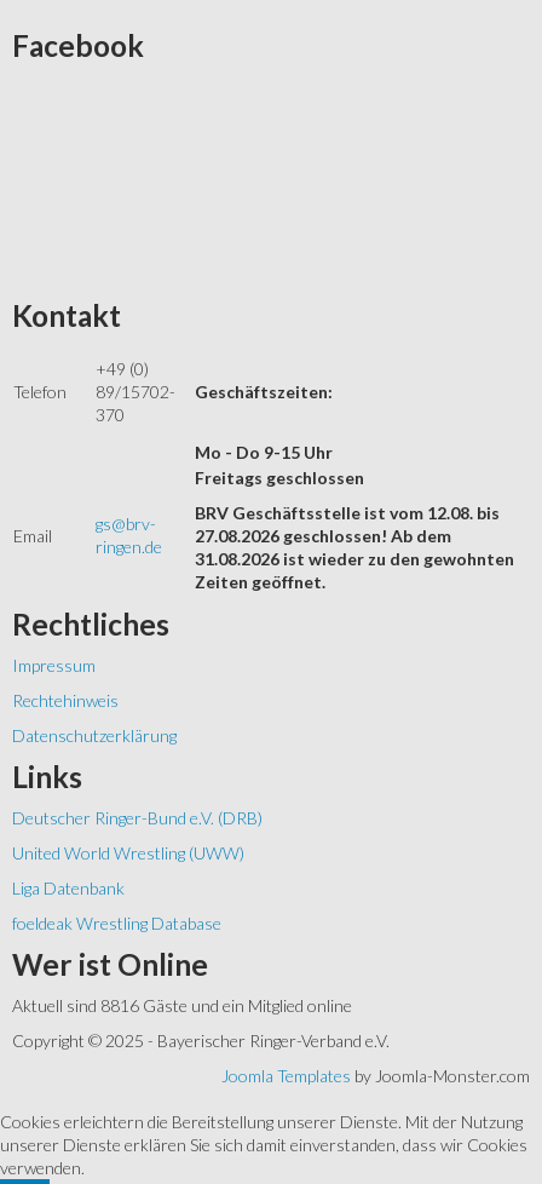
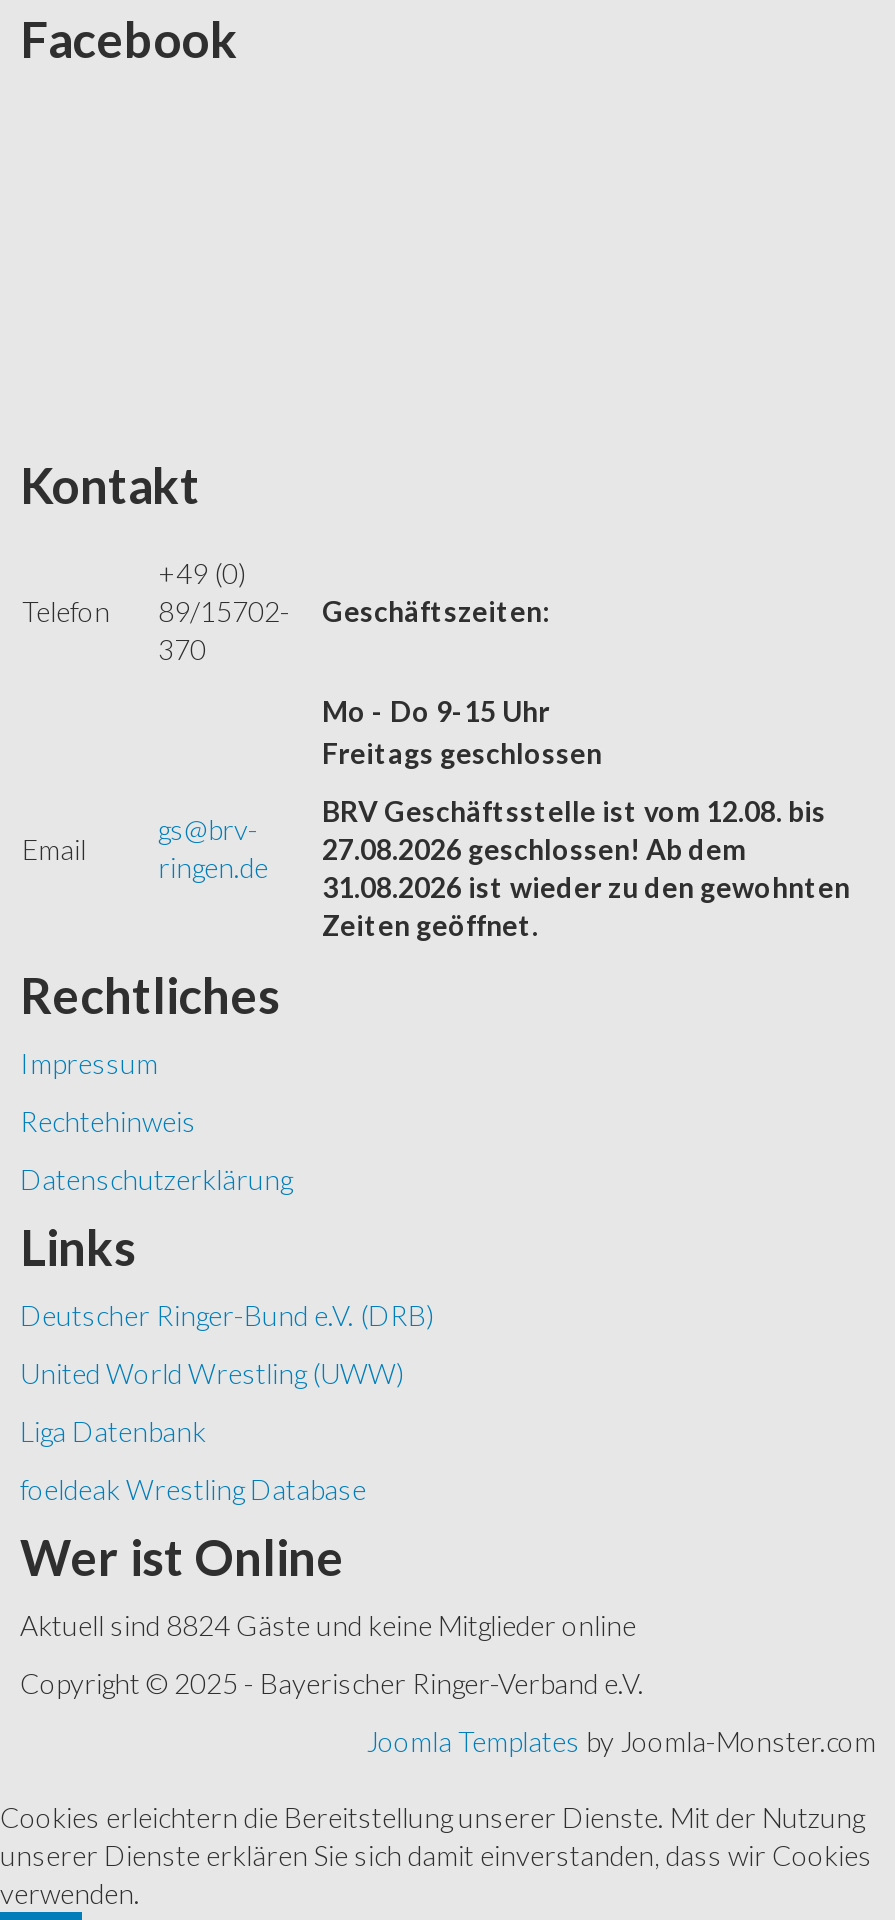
[12,995,352,1016] Aktuell sind 8816 Gäste und ein Mitglied online -> [20,1608,636,1642] Aktuell sind 8824 Gäste und keine Mitglieder online

